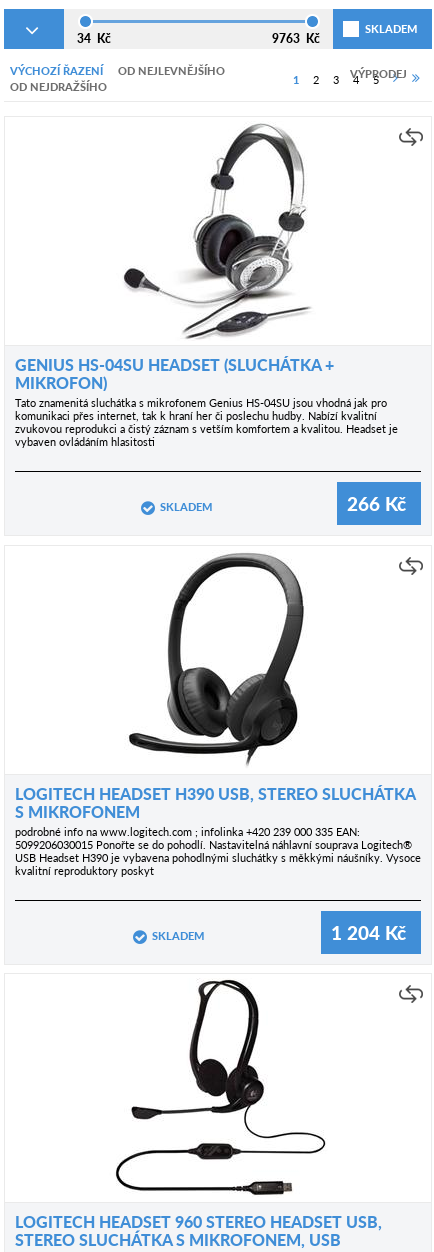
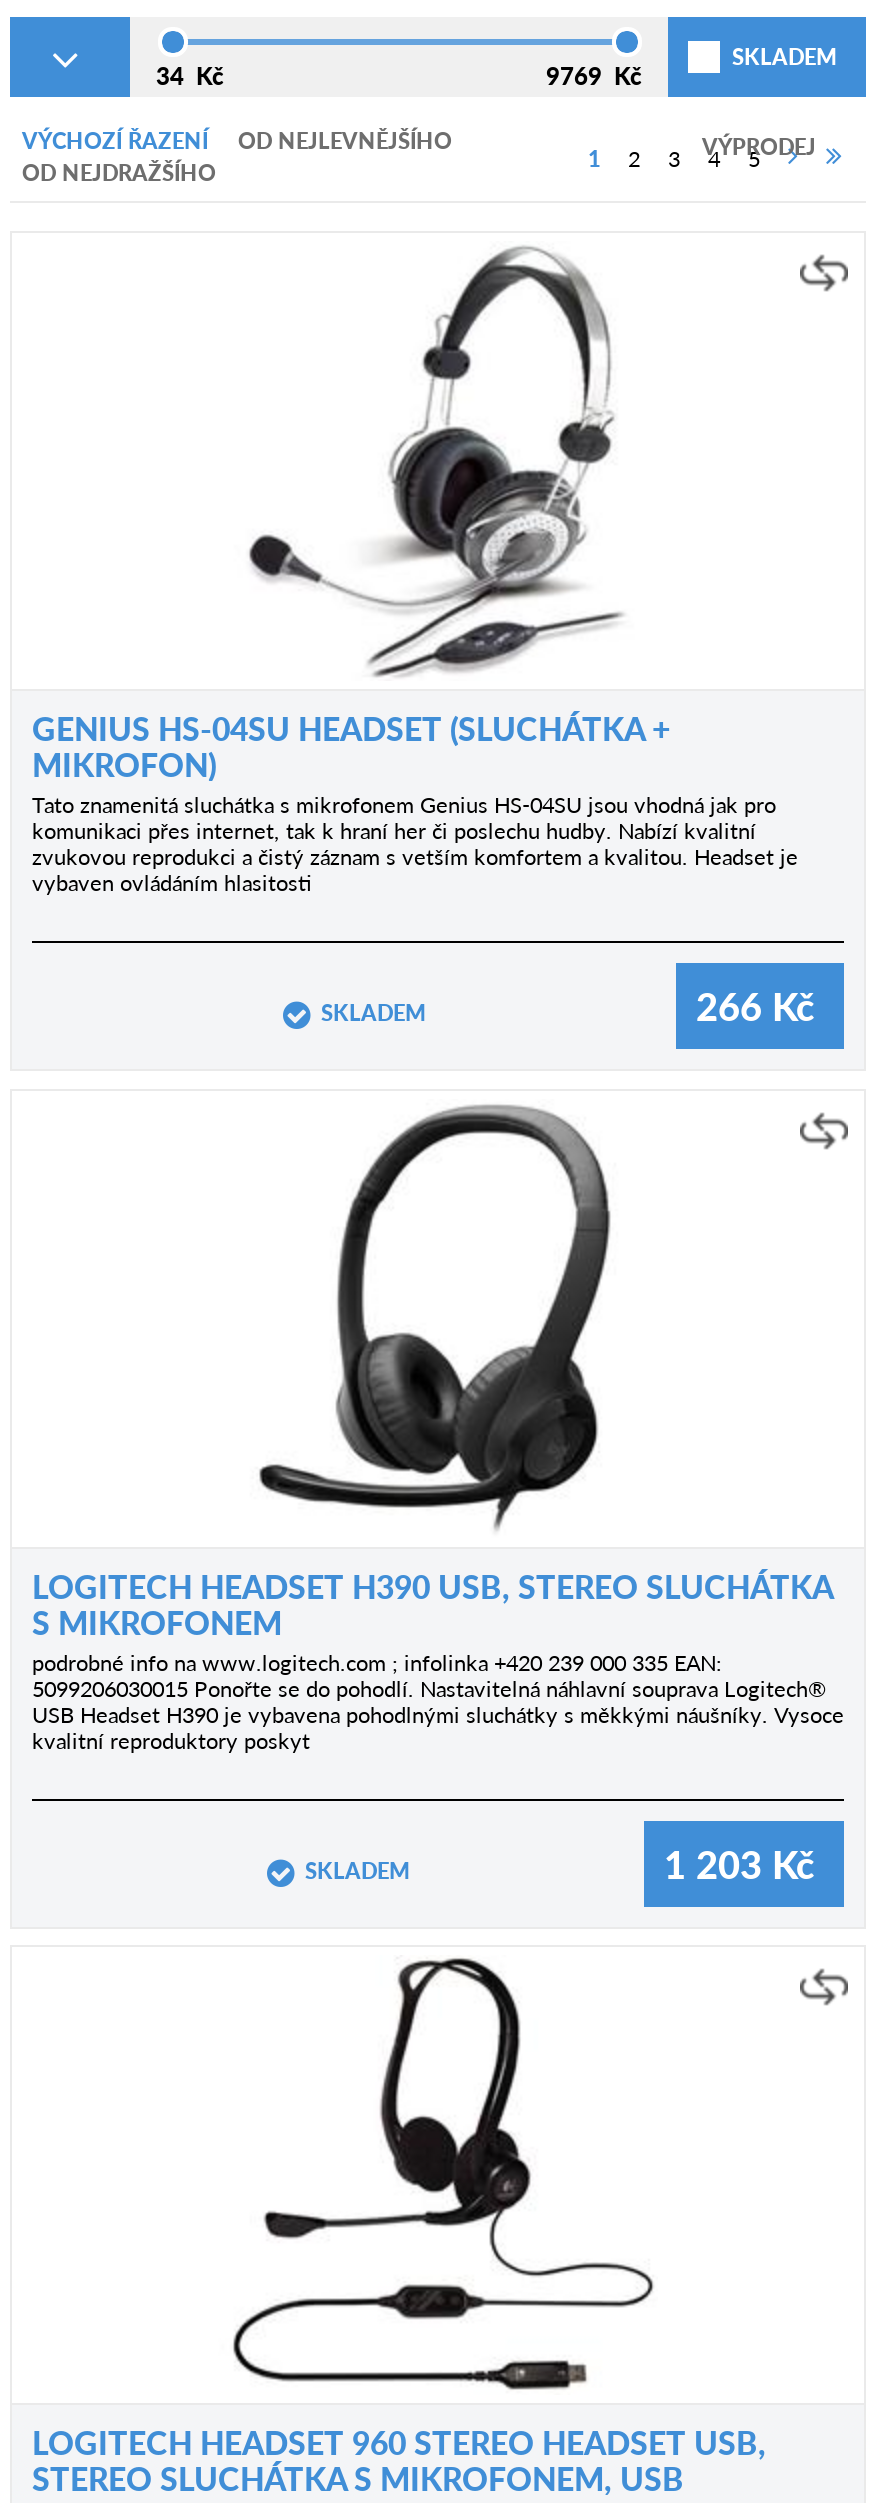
[272,31,320,46] 9763 Kč -> [546,61,642,91] 9769 Kč
[331,921,406,944] 1 204 Kč -> [664,1841,814,1887] 1 203 Kč

